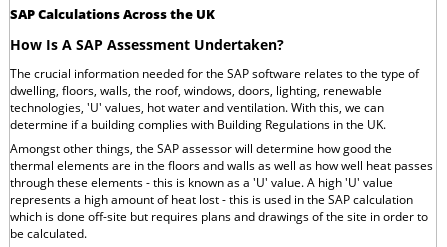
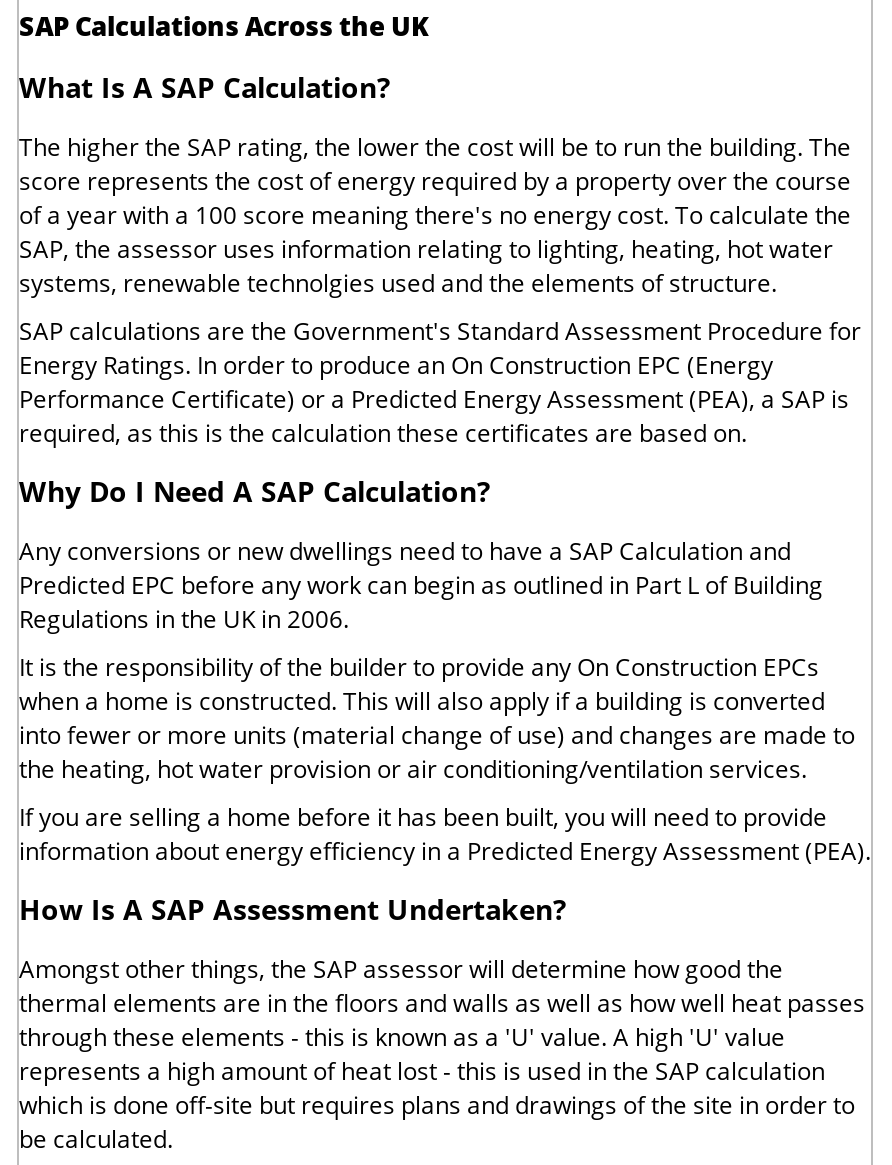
none -> [19,68,871,867] What Is A SAP Calculation? | The higher the SAP rating, the lower the cost will be to run the building. The | score represents the cost of energy required by a property over the course | of a year with a 100 score meaning there's no energy cost. To calculate the | SAP, the assessor uses information relating to lighting, heating, hot water | systems, renewable technolgies used and the elements of structure. | SAP calculations are the Government's Standard Assessment Procedure for | Energy Ratings. In order to produce an On Construction EPC (Energy | Performance Certificate) or a Predicted Energy Assessment (PEA), a SAP is | required, as this is the calculation these certificates are based on. | Why Do I Need A SAP Calculation? | Any conversions or new dwellings need to have a SAP Calculation and | Predicted EPC before any work can begin as outlined in Part L of Building | Regulations in the UK in 2006. | It is the responsibility of the builder to provide any On Construction EPCs | when a home is constructed. This will also apply if a building is converted | into fewer or more units (material change of use) and changes are made to | the heating, hot water provision or air conditioning/ventilation services. | If you are selling a home before it has been built, you will need to provide | information about energy efficiency in a Predicted Energy Assessment (PEA).
moved [10,35,284,54] -> [19,890,567,928]: How Is A SAP Assessment Undertaken?
[10,65,419,133] The crucial information needed for the SAP software relates to the type of | dwelling, floors, walls, the roof, windows, doors, lighting, renewable | technologies, 'U' values, hot water and ventilation. With this, we can | determine if a building complies with Building Regulations in the UK. -> none

